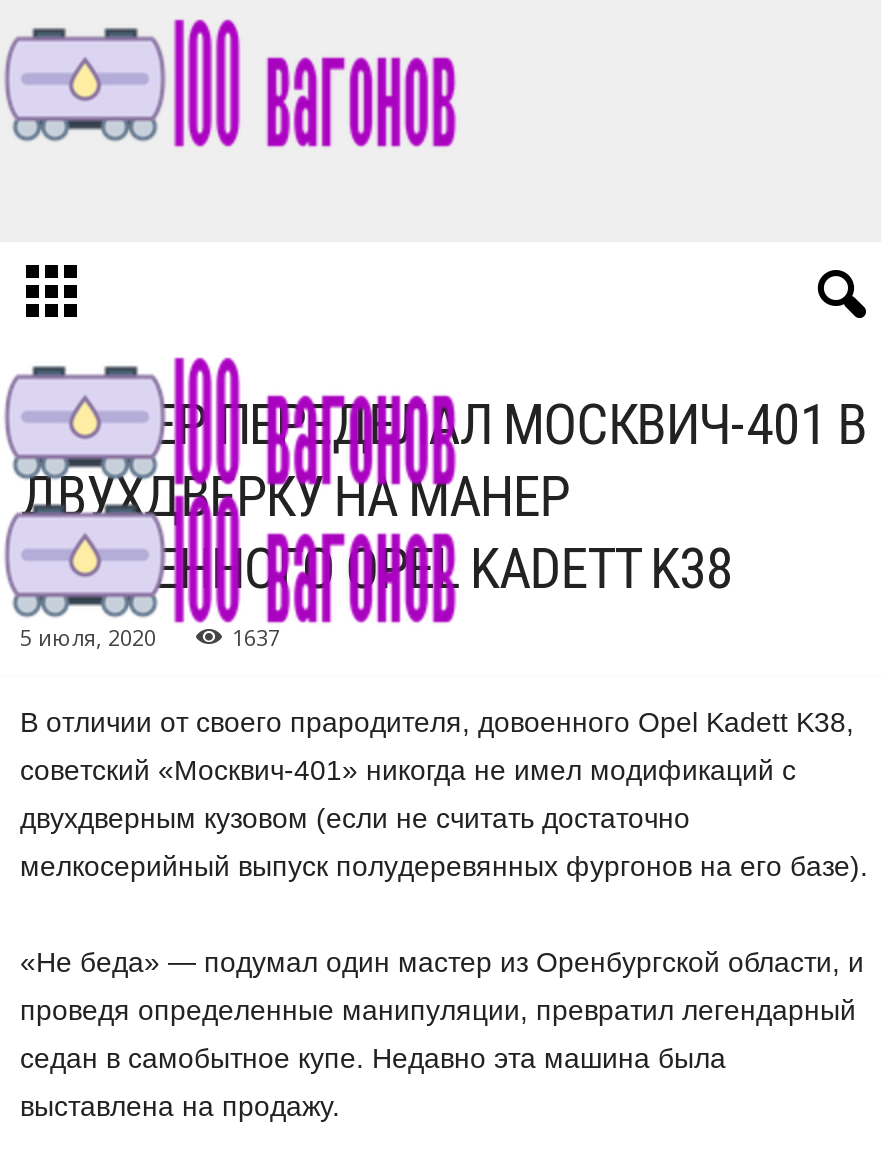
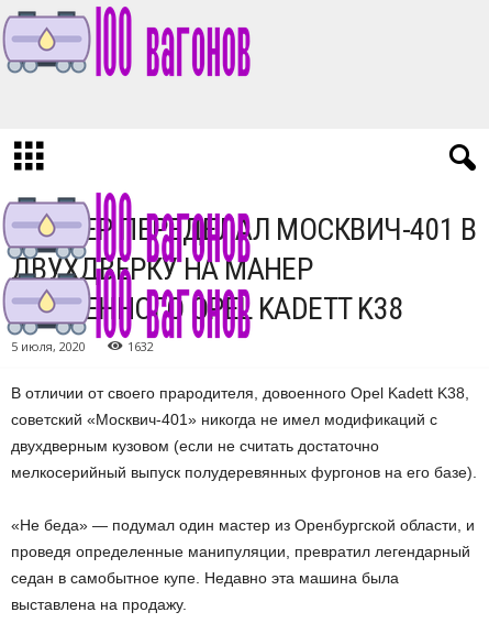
[232,622,280,652] 1637 -> [127,338,154,354] 1632

